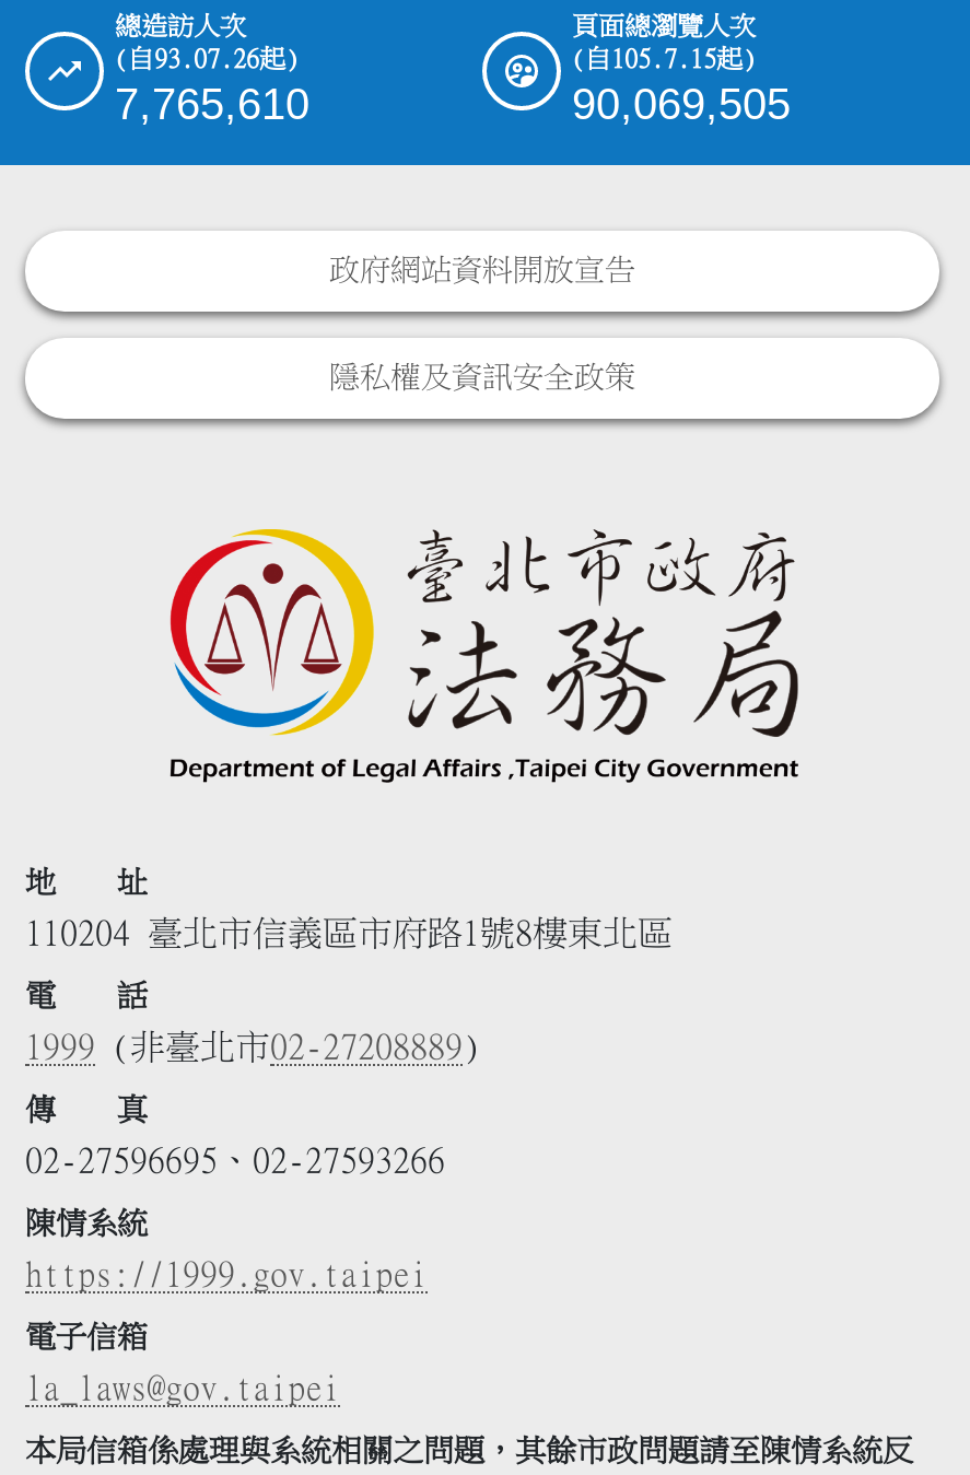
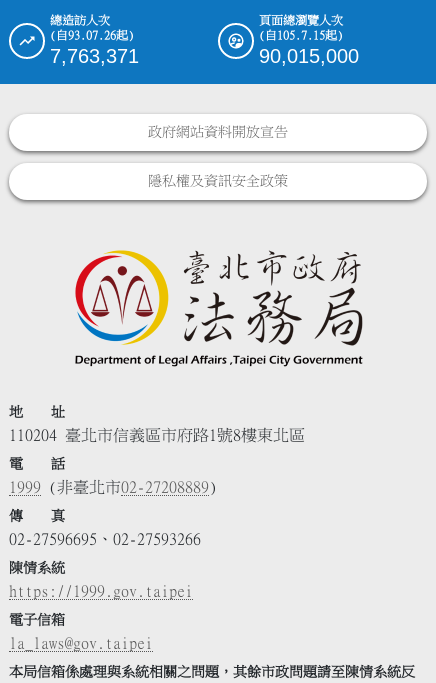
[115,79,309,127] 7,765,610 -> [50,45,139,67] 7,763,371
[572,79,791,127] 90,069,505 -> [259,45,359,67] 90,015,000

